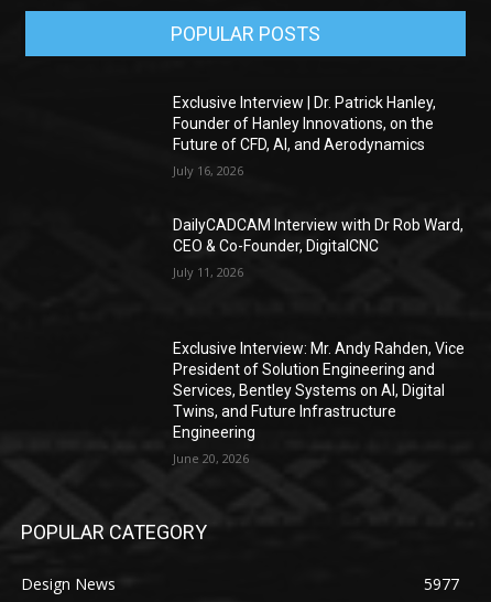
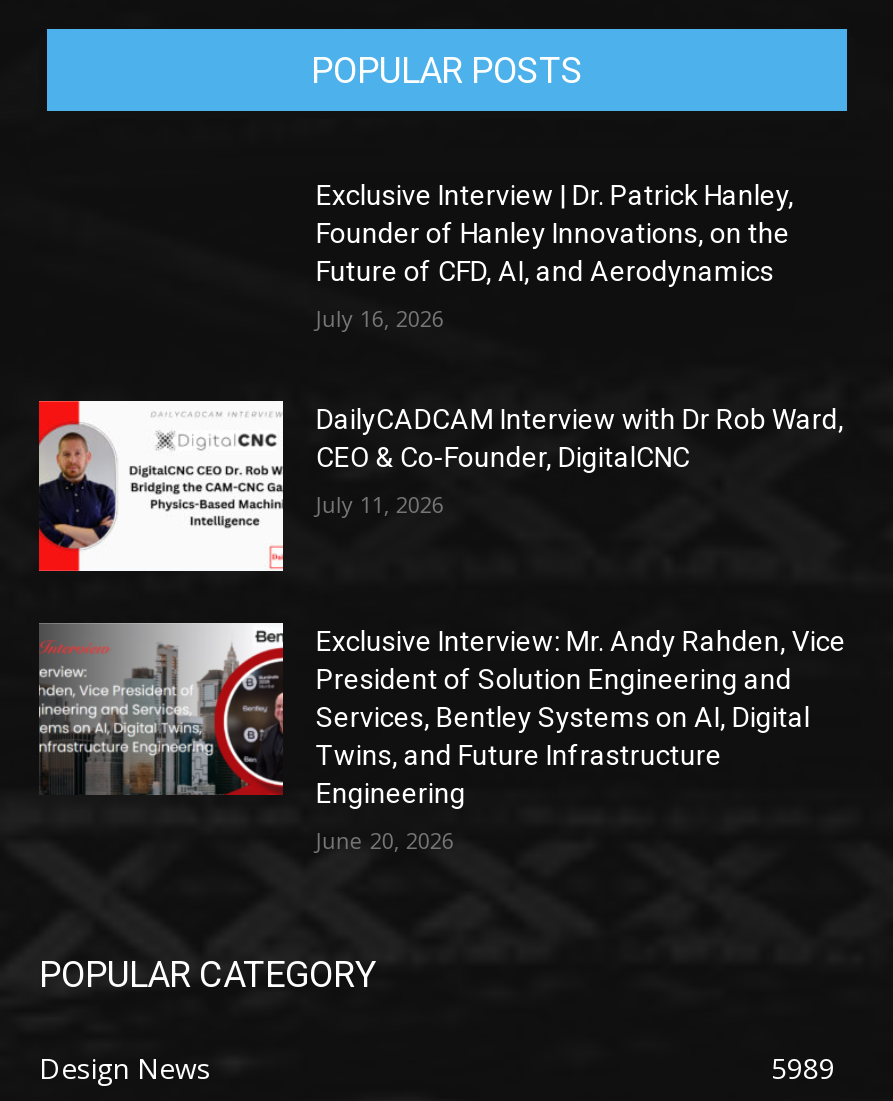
none -> [37,399,285,573] [image]
none -> [37,621,285,797] [image]
[424,573,459,594] 5977 -> [771,1049,835,1087] 5989

